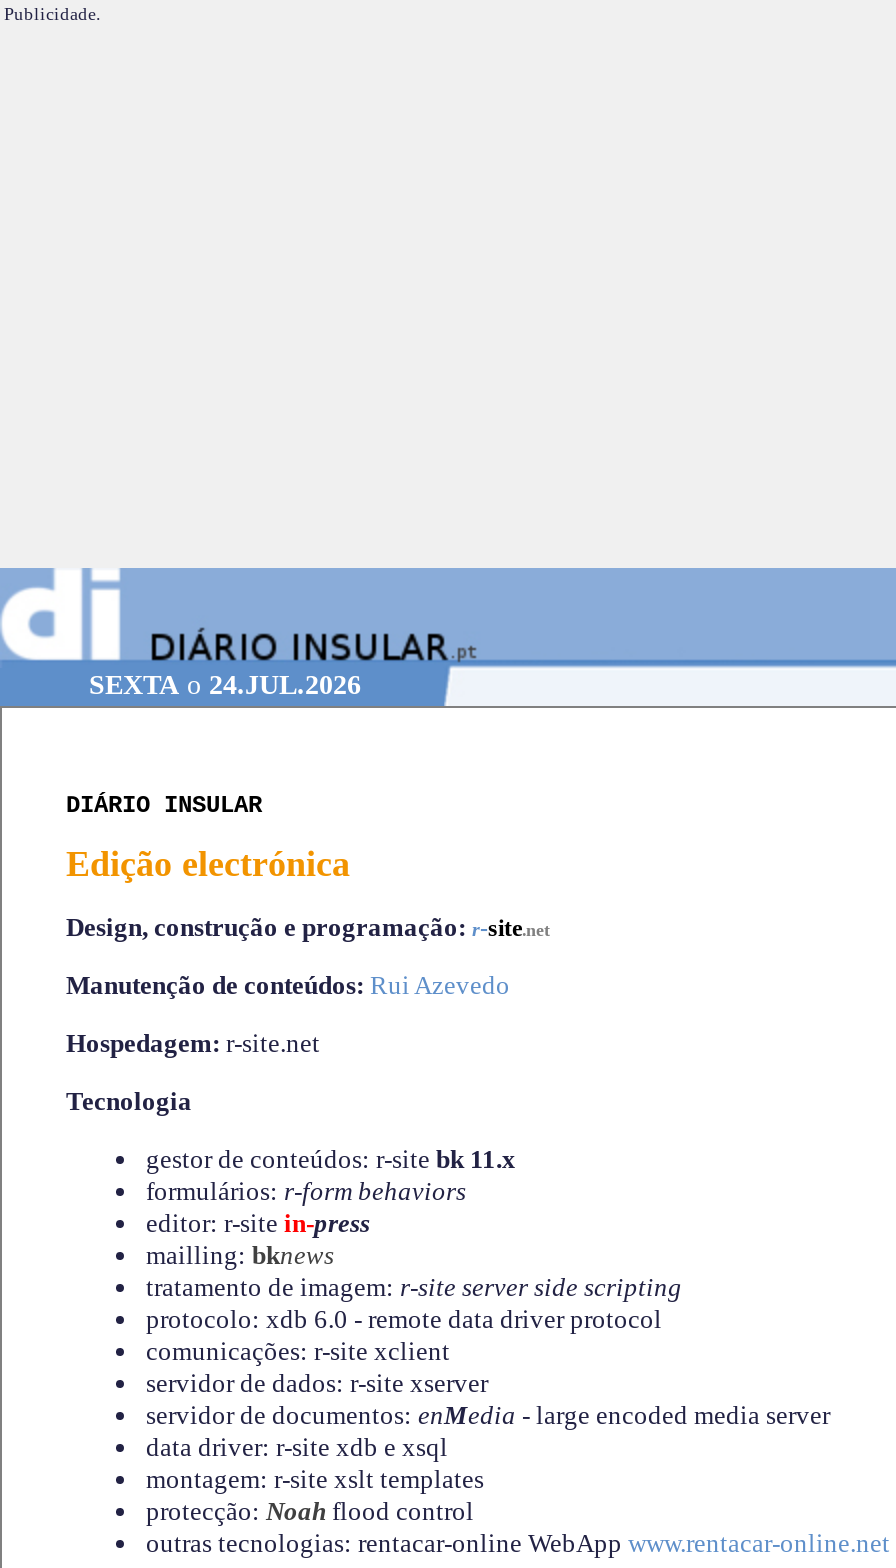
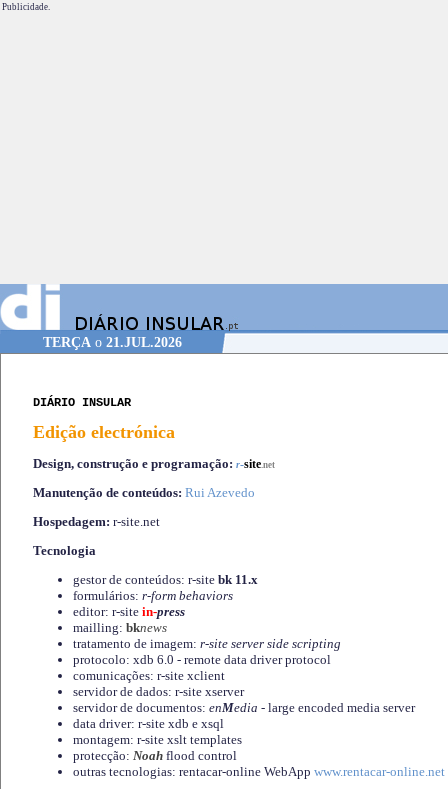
[89,670,361,700] SEXTA o 24.JUL.2026 -> [43,335,182,350] TERÇA o 21.JUL.2026

